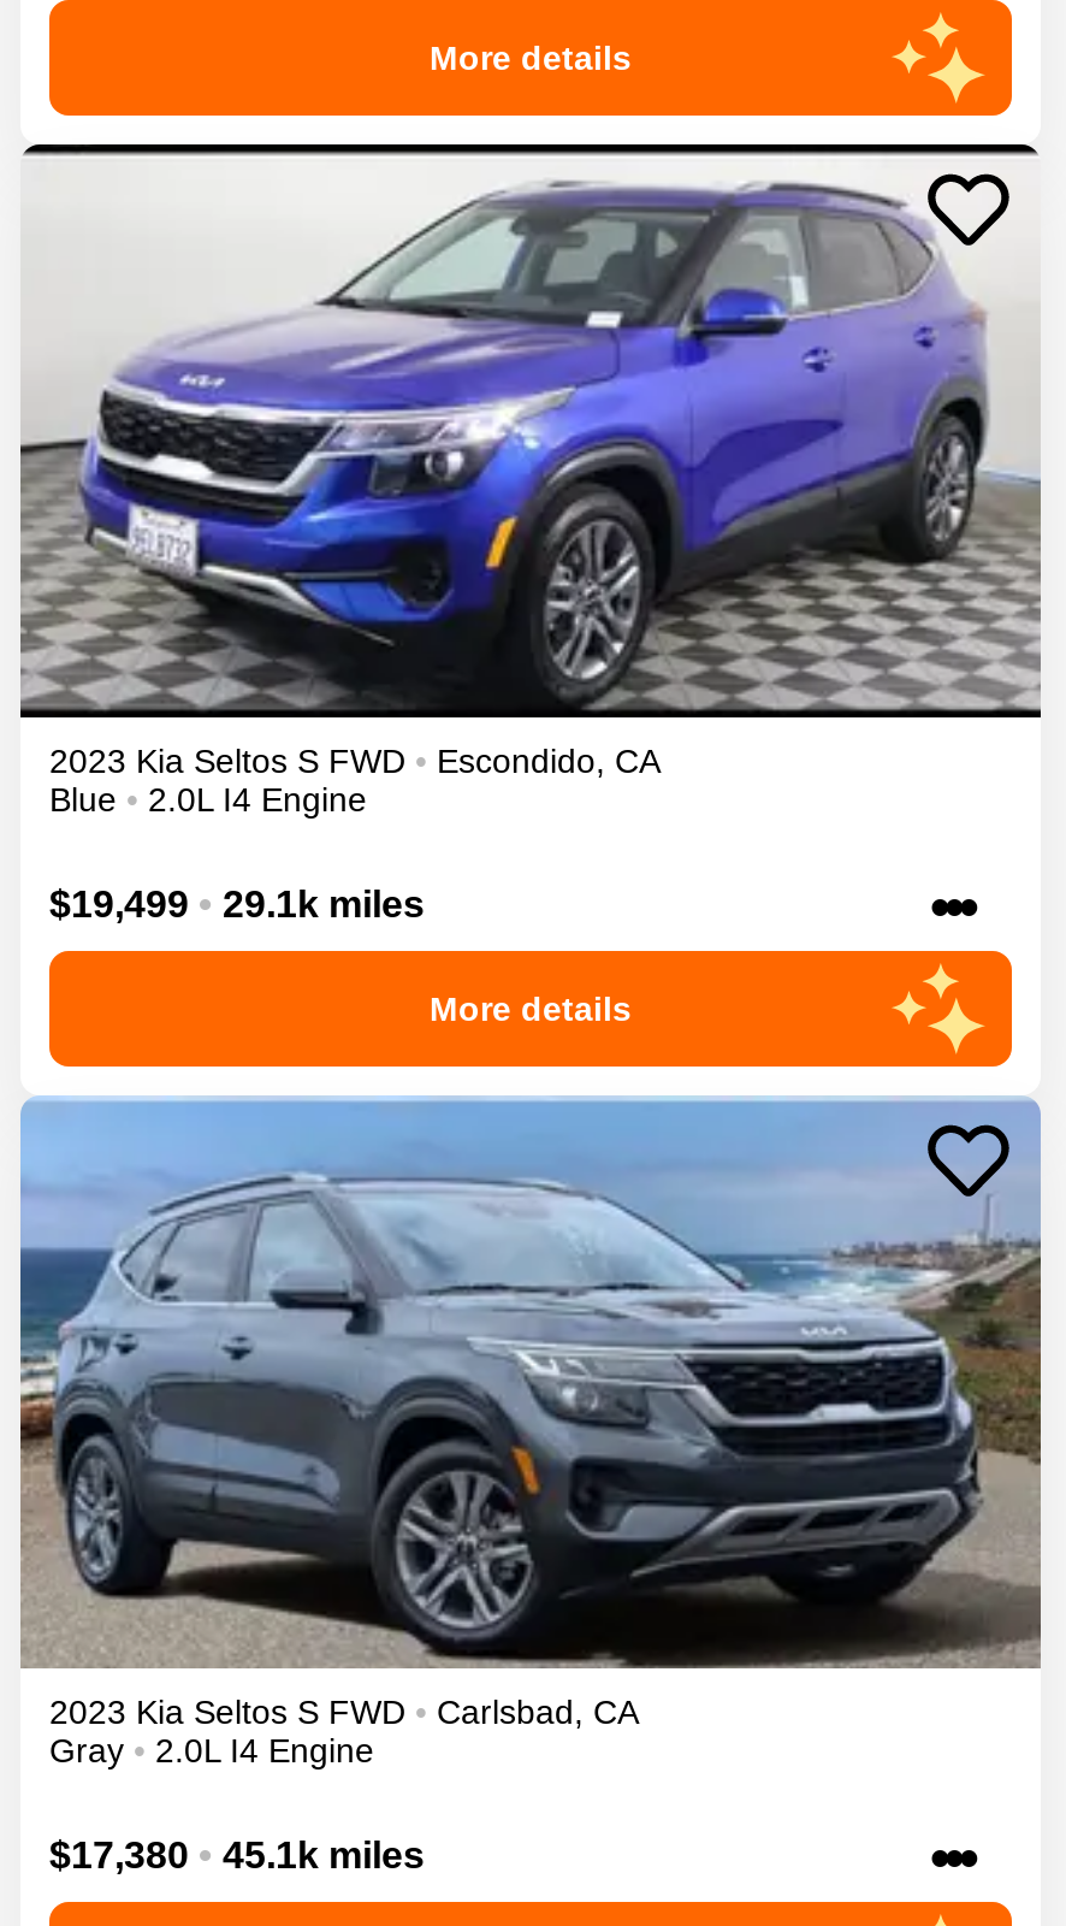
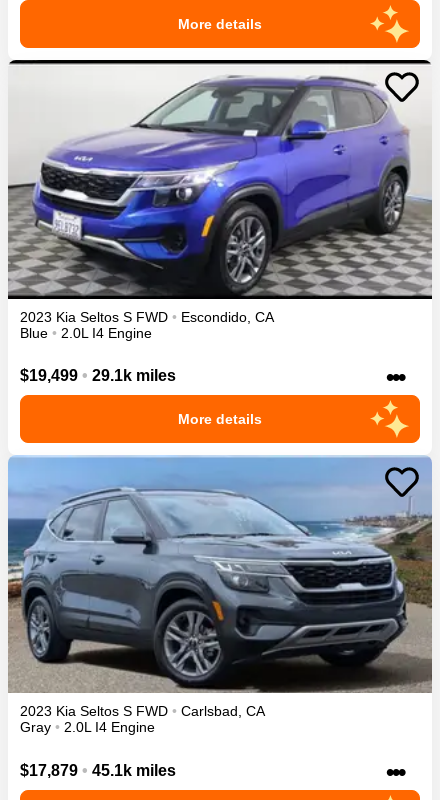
[49,1834,425,1875] $17,380 • 45.1k miles -> [20,762,176,779] $17,879 • 45.1k miles

